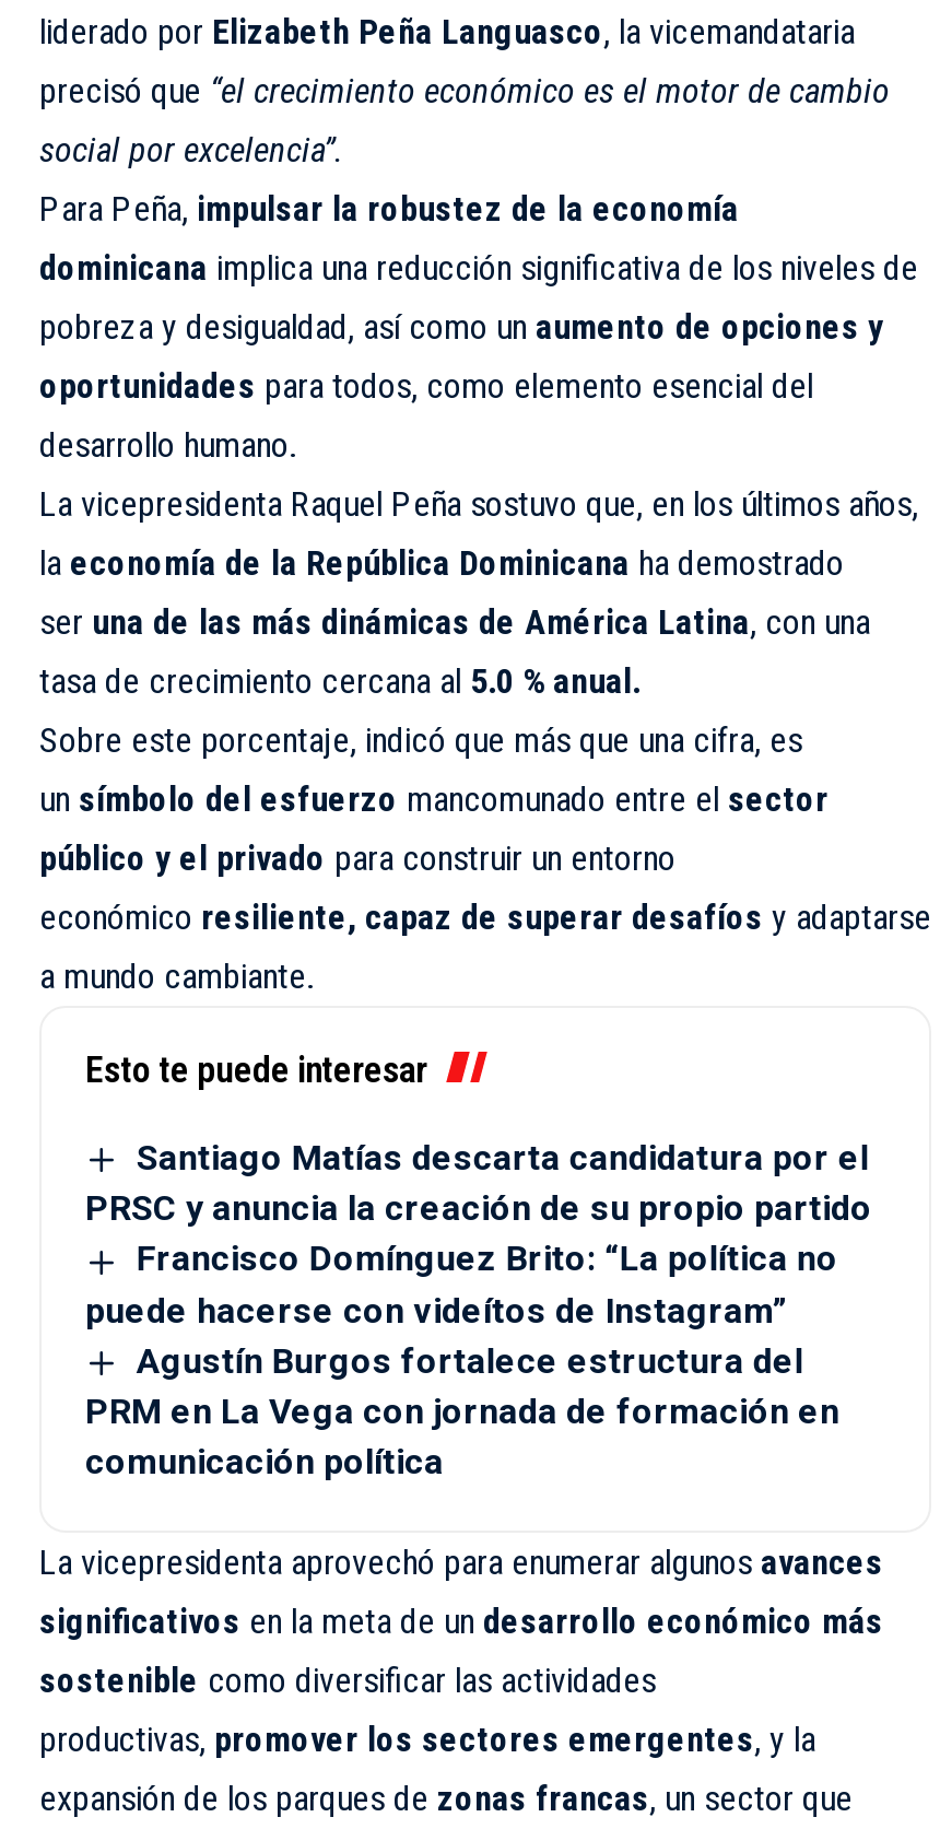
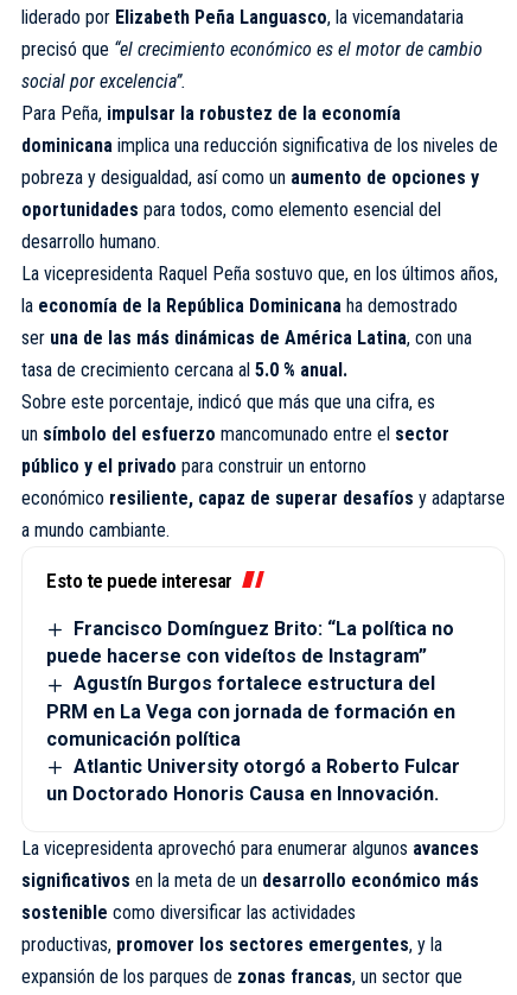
[85,1137,872,1229] Santiago Matías descarta candidatura por el | PRSC y anuncia la creación de su propio partido -> none
moved [85,1238,839,1482] -> [46,617,455,750]: Francisco Domínguez Brito: “La política no | puede hacerse con videítos de Instagram” | Agustín Burgos fortalece estructura del | PRM en La Vega con jornada de formación en | comunicación política
none -> [46,755,461,805] Atlantic University otorgó a Roberto Fulcar | un Doctorado Honoris Causa en Innovación.

